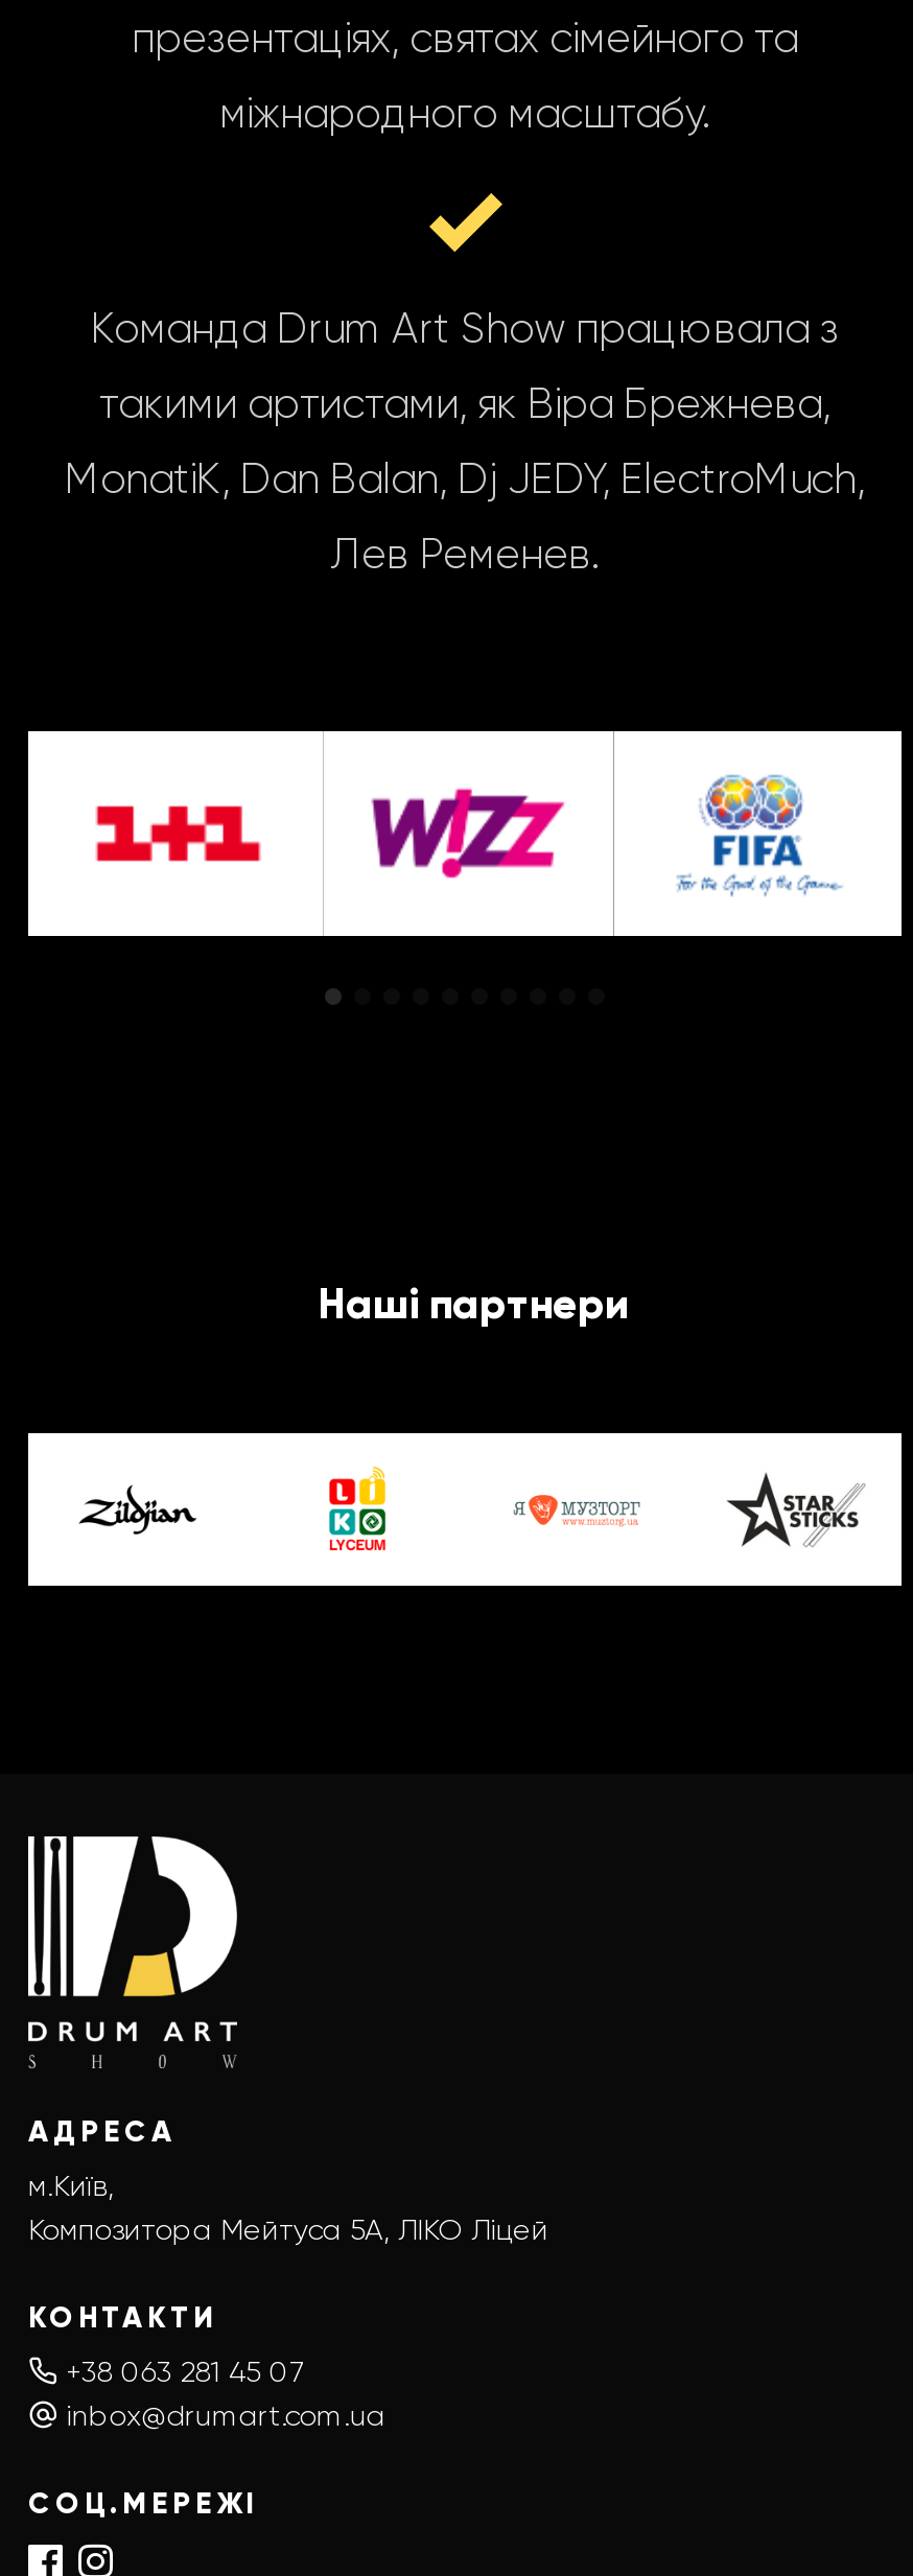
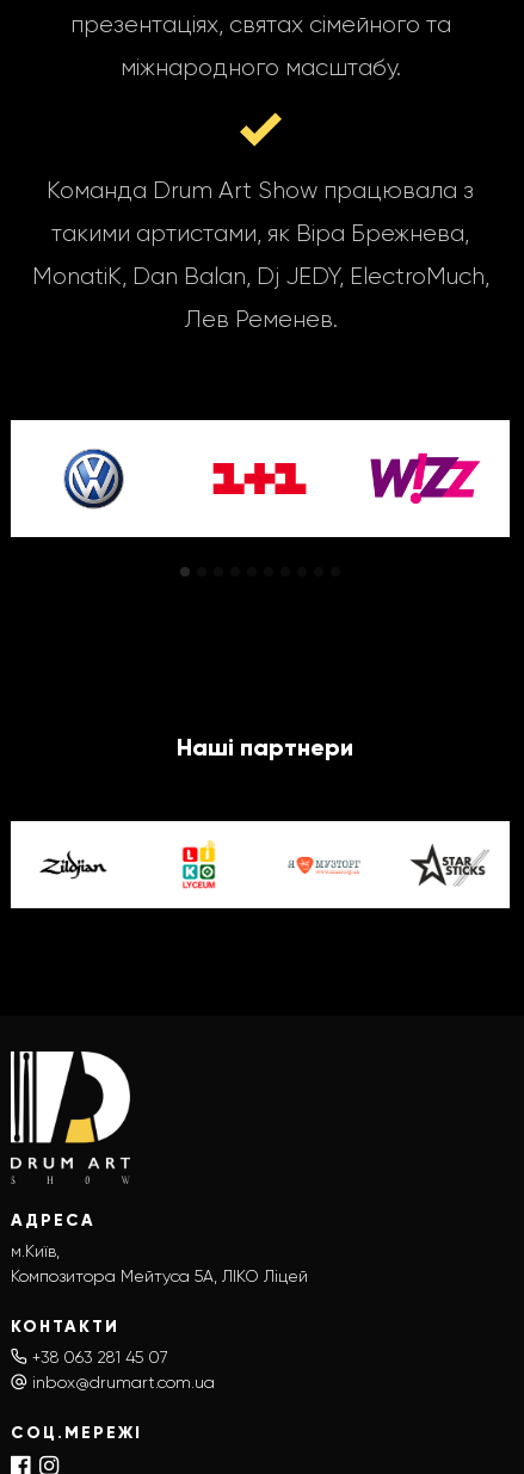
[95,781,262,886] [image] -> [50,448,143,510] [image]
[659,773,847,896] [image] -> [370,445,481,511] [image]
[371,788,565,880] [image] -> [208,454,316,504] [image]

